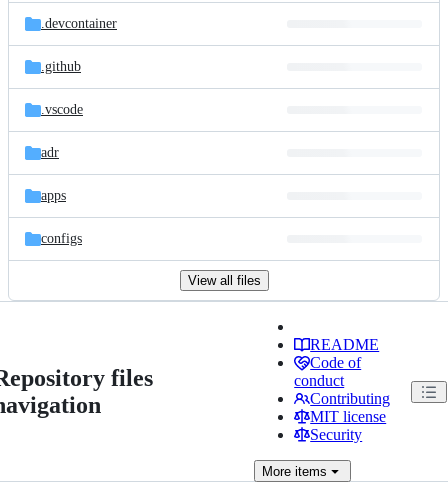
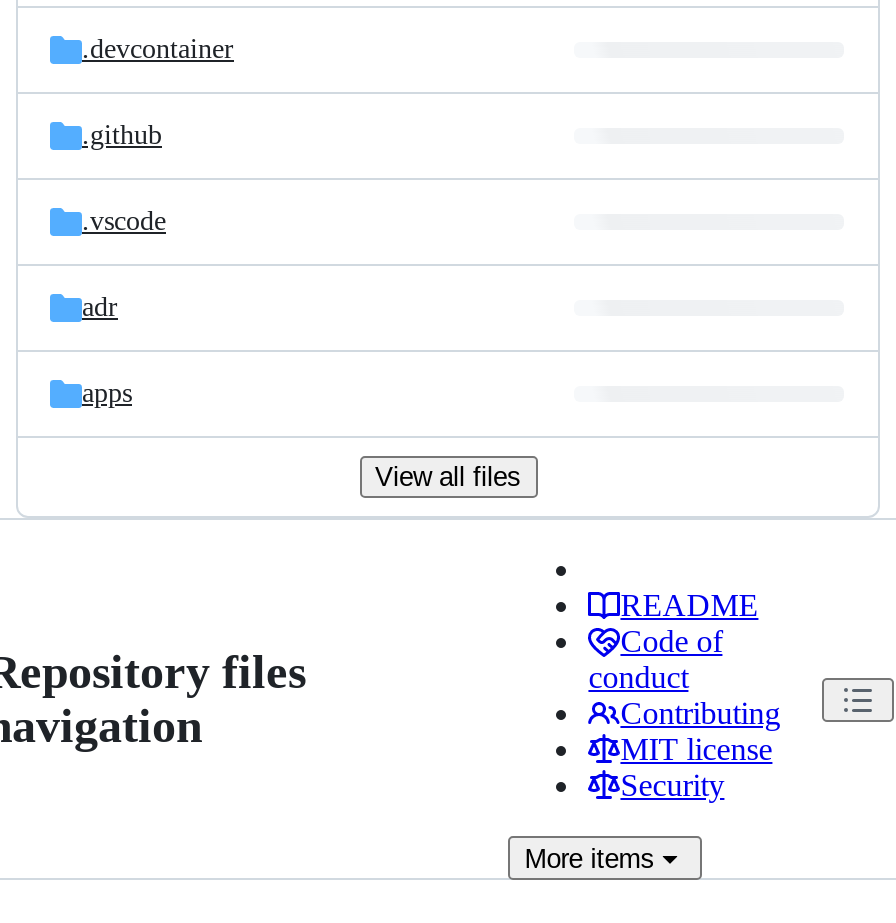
[41,231,82,246] configs -> none

